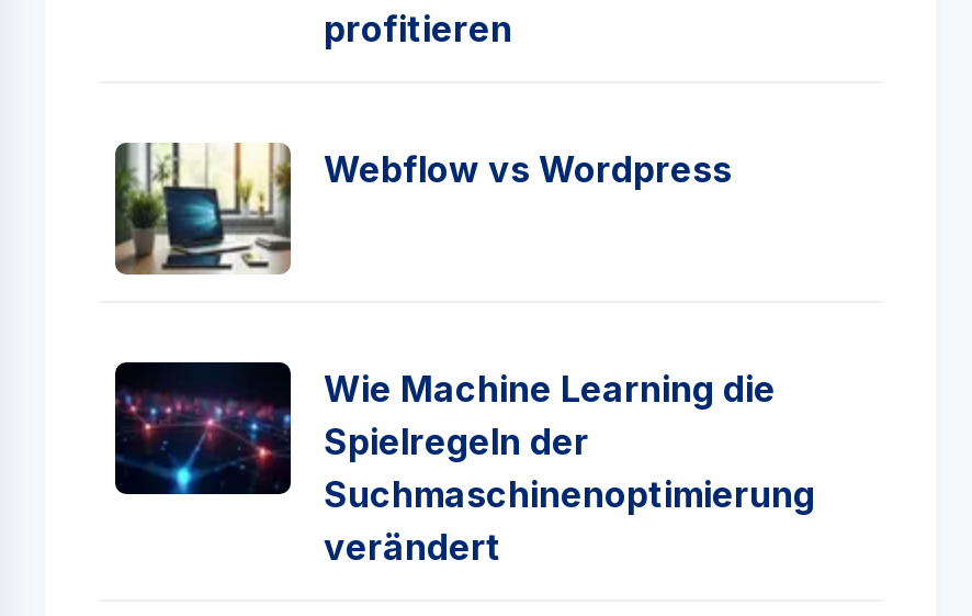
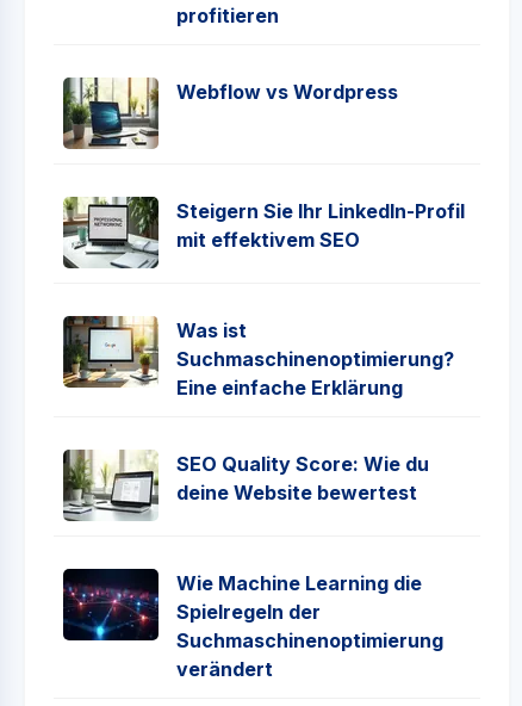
none -> [62,315,454,504] [image] | Was ist | Suchmaschinenoptimierung? | Eine einfache Erklärung | SEO Quality Score: Wie du | deine Website bewertest
none -> [63,196,465,270] [image] | Steigern Sie Ihr LinkedIn-Profil | mit effektivem SEO
none -> [63,450,159,521] [image]

